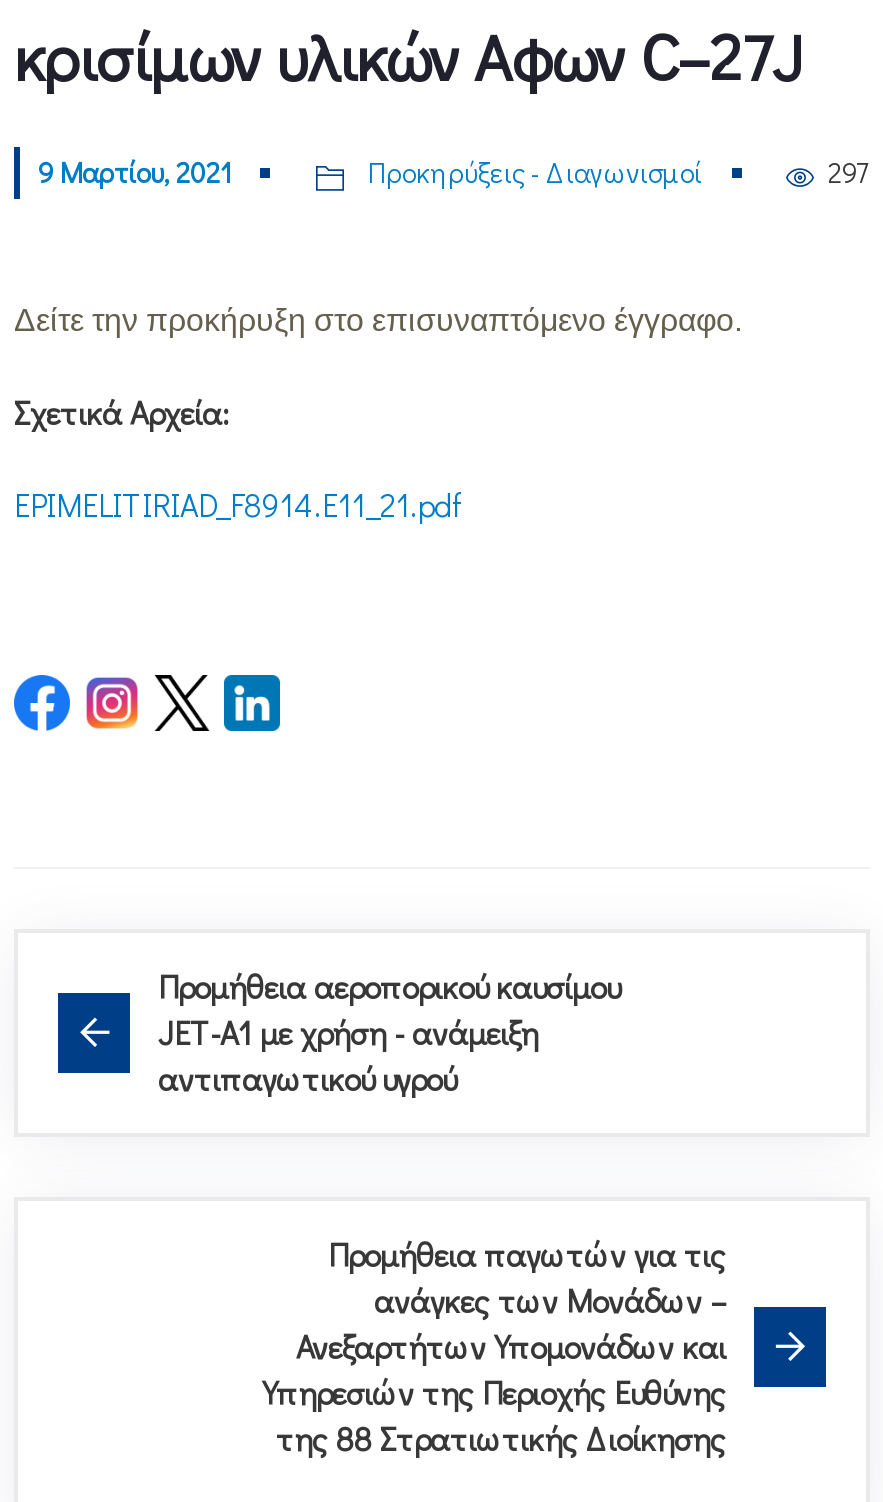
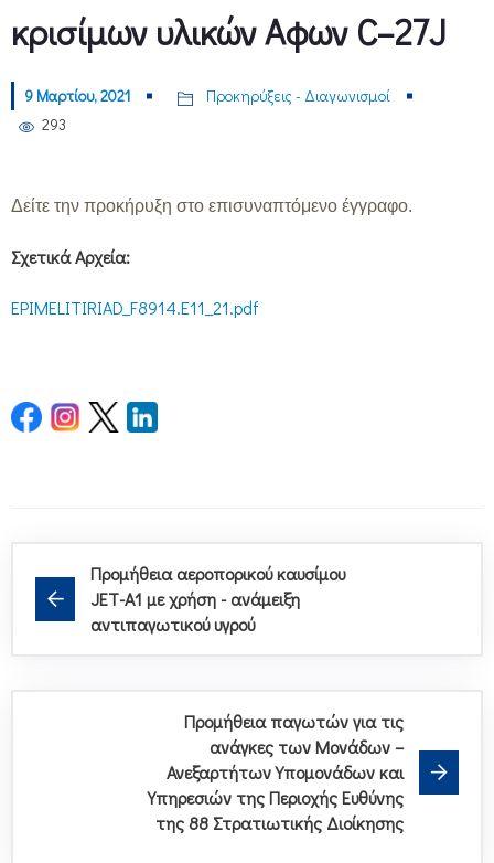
[828,153,870,191] 297 -> [42,114,66,135] 293

